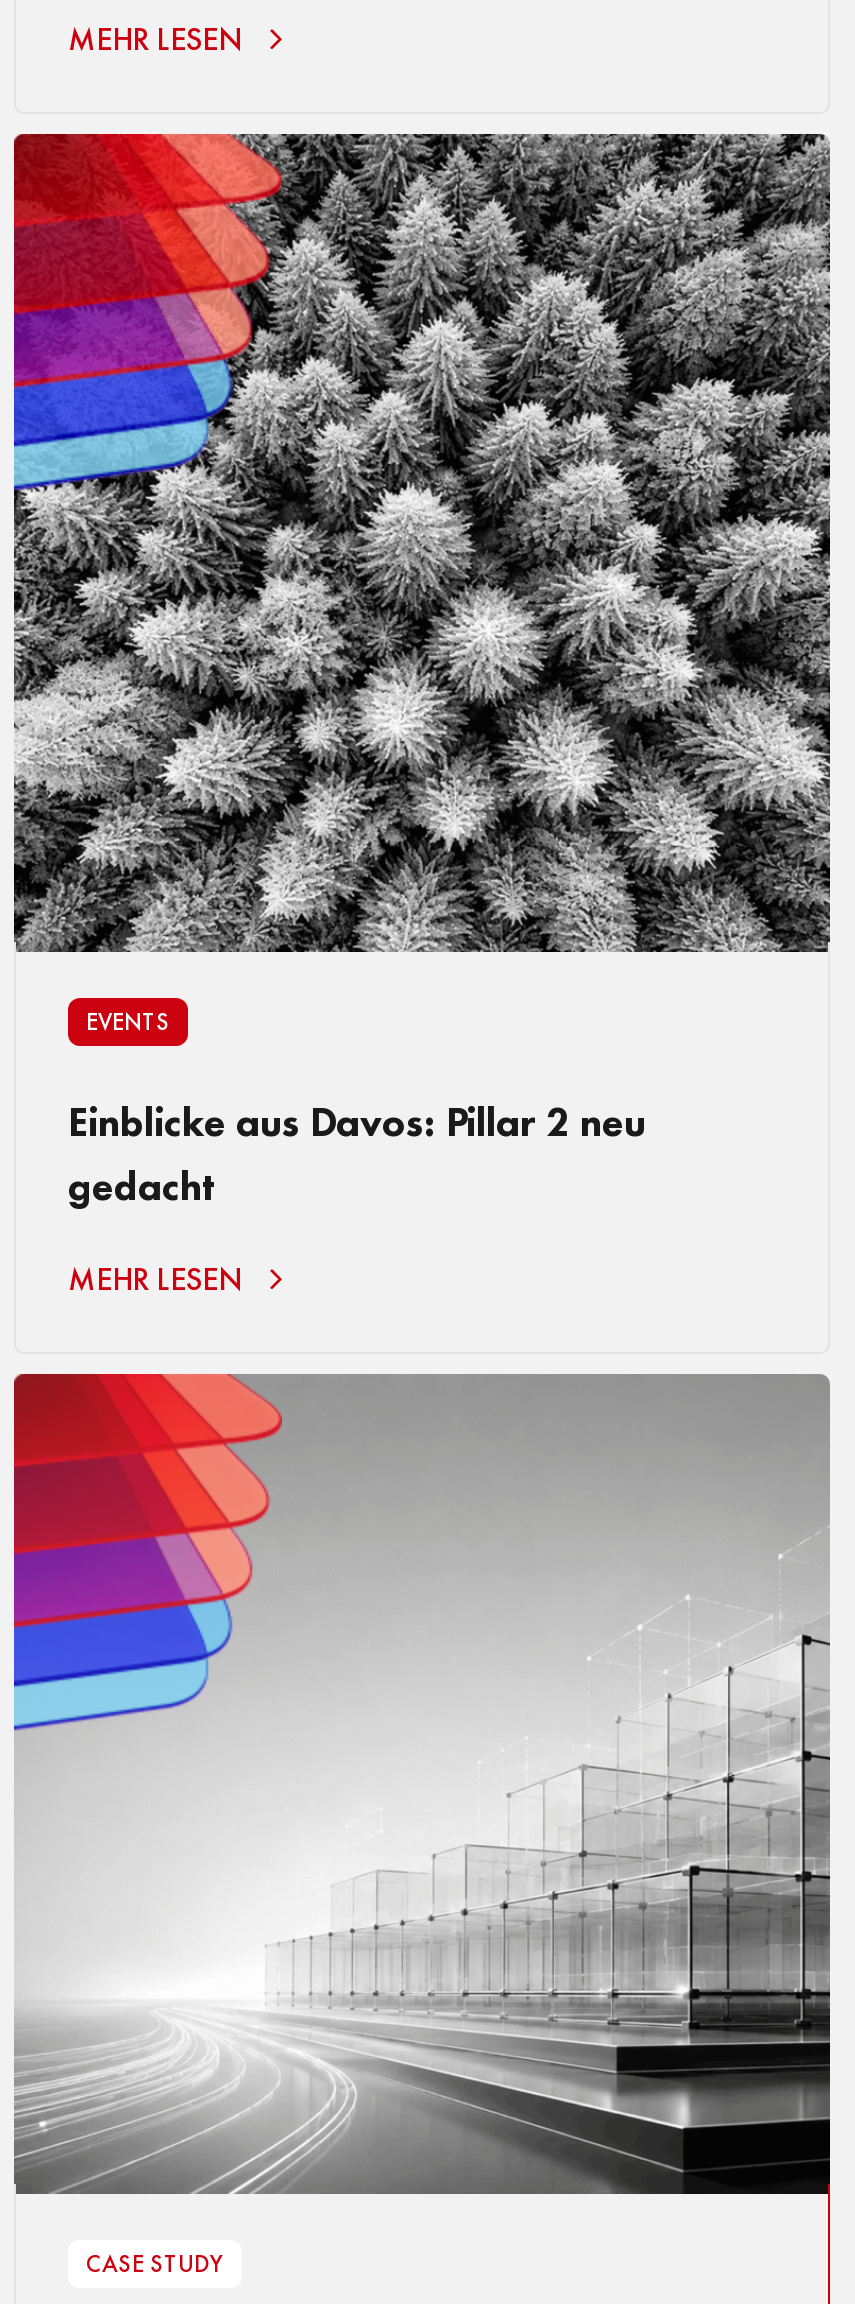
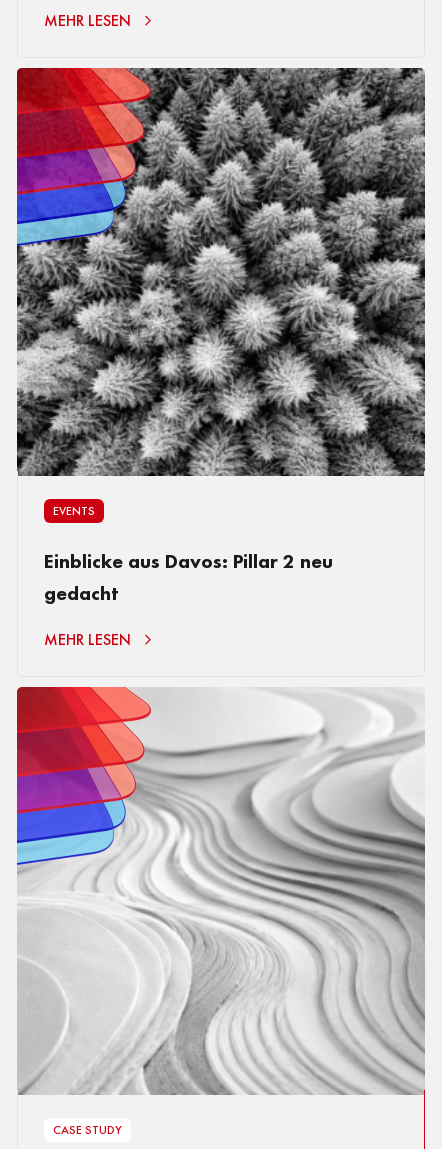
[14,1373,832,2195] [image] -> [18,687,425,1095] [image]

